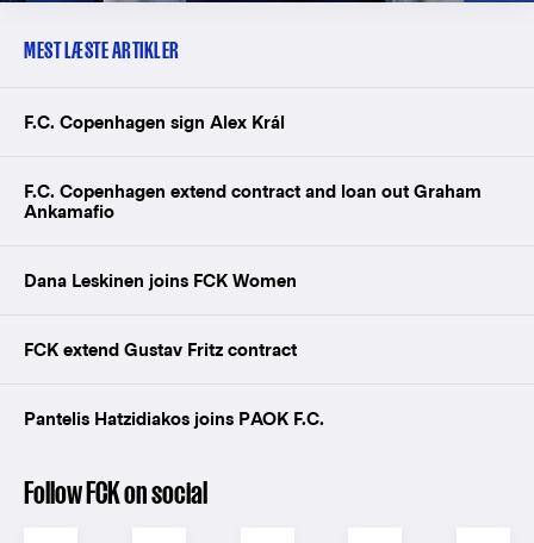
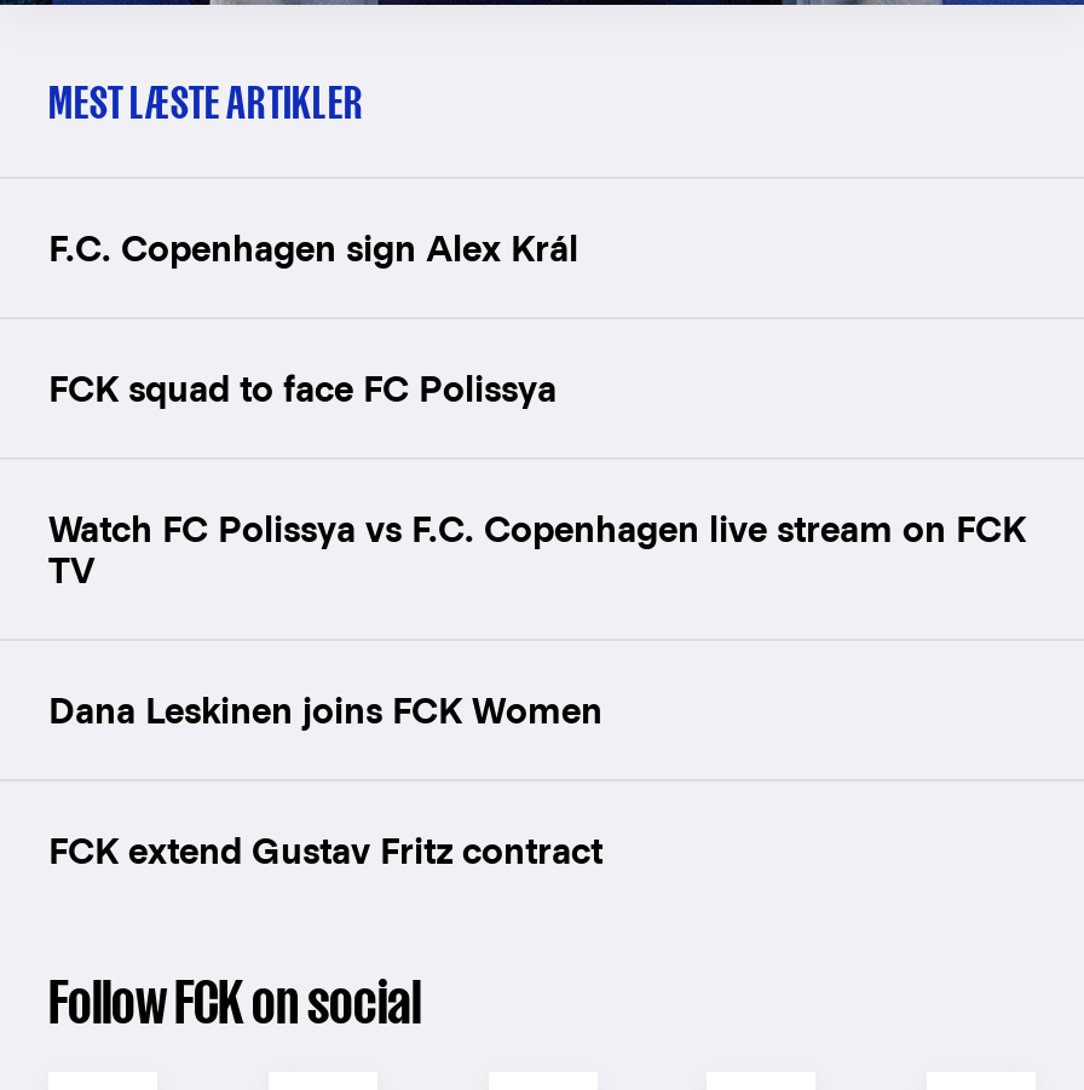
[24,181,482,222] F.C. Copenhagen extend contract and loan out Graham | Ankamafio -> [48,368,1026,591] FCK squad to face FC Polissya | Watch FC Polissya vs F.C. Copenhagen live stream on FCK | TV
moved [24,271,297,360] -> [48,690,602,872]: Dana Leskinen joins FCK Women | FCK extend Gustav Fritz contract
[24,409,324,429] Pantelis Hatzidiakos joins PAOK F.C. -> none

